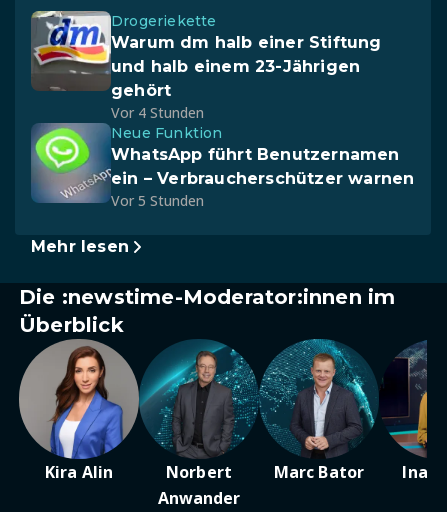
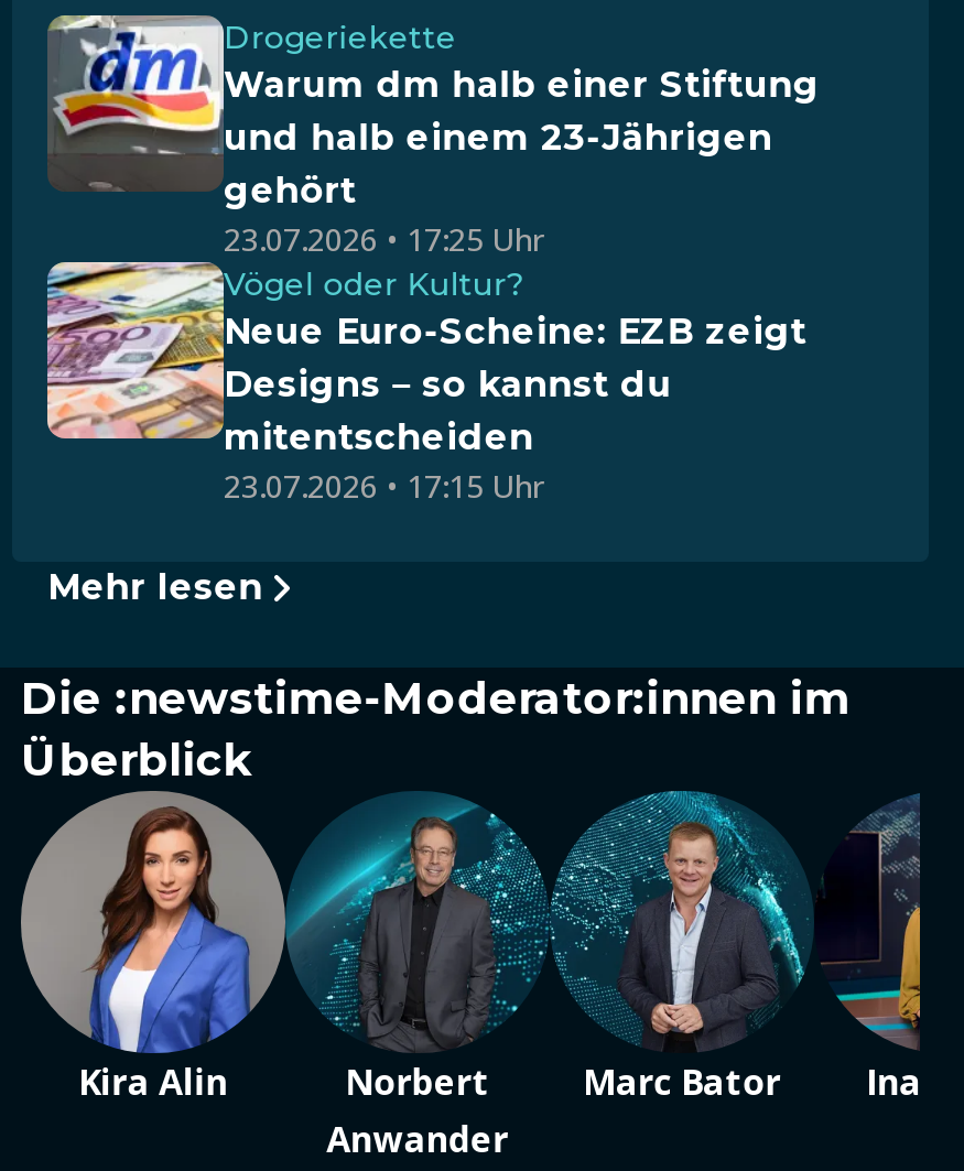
[31,103,414,210] [image] | Vor 4 Stunden | Neue Funktion | WhatsApp führt Benutzernamen | ein – Verbraucherschützer warnen | Vor 5 Stunden -> [47,217,807,506] [image] | 23.07.2026 • 17:25 Uhr | Vögel oder Kultur? | Neue Euro-Scheine: EZB zeigt | Designs – so kannst du | mitentscheiden | 23.07.2026 • 17:15 Uhr

